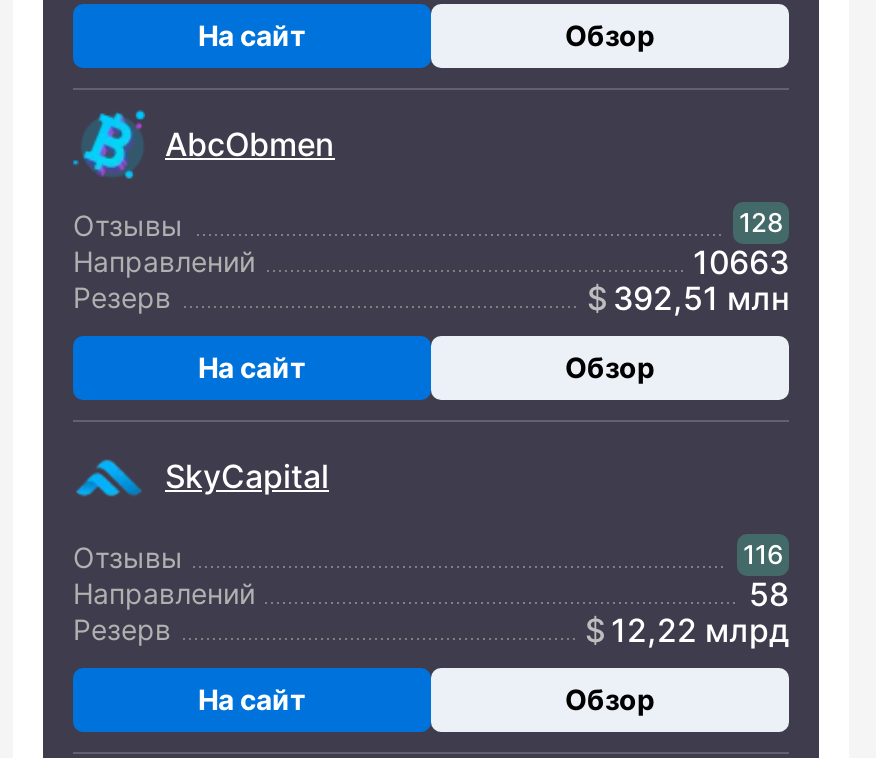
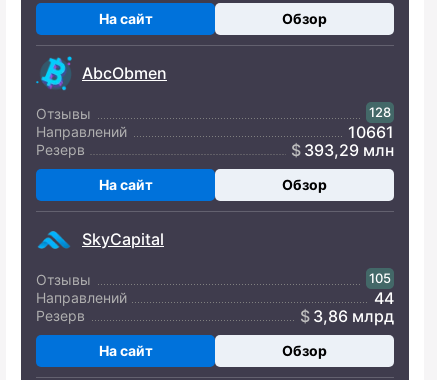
[693,241,789,281] 10663 -> [348,121,394,141] 10661
[613,277,789,317] 392,51 млн -> [304,139,394,159] 393,29 млн
[743,537,783,569] 116 -> [369,269,391,285] 105
[749,573,789,613] 58 -> [374,287,394,307] 44
[611,609,789,649] 12,22 млрд -> [313,305,394,325] 3,86 млрд

